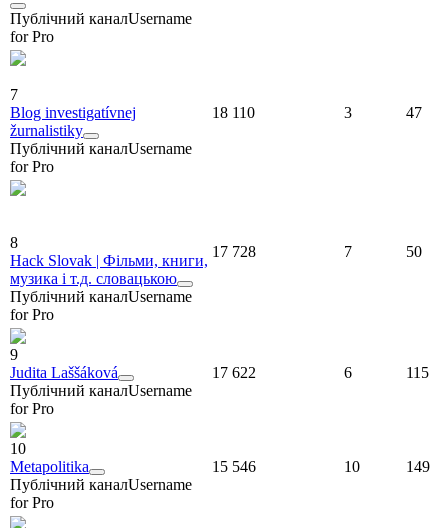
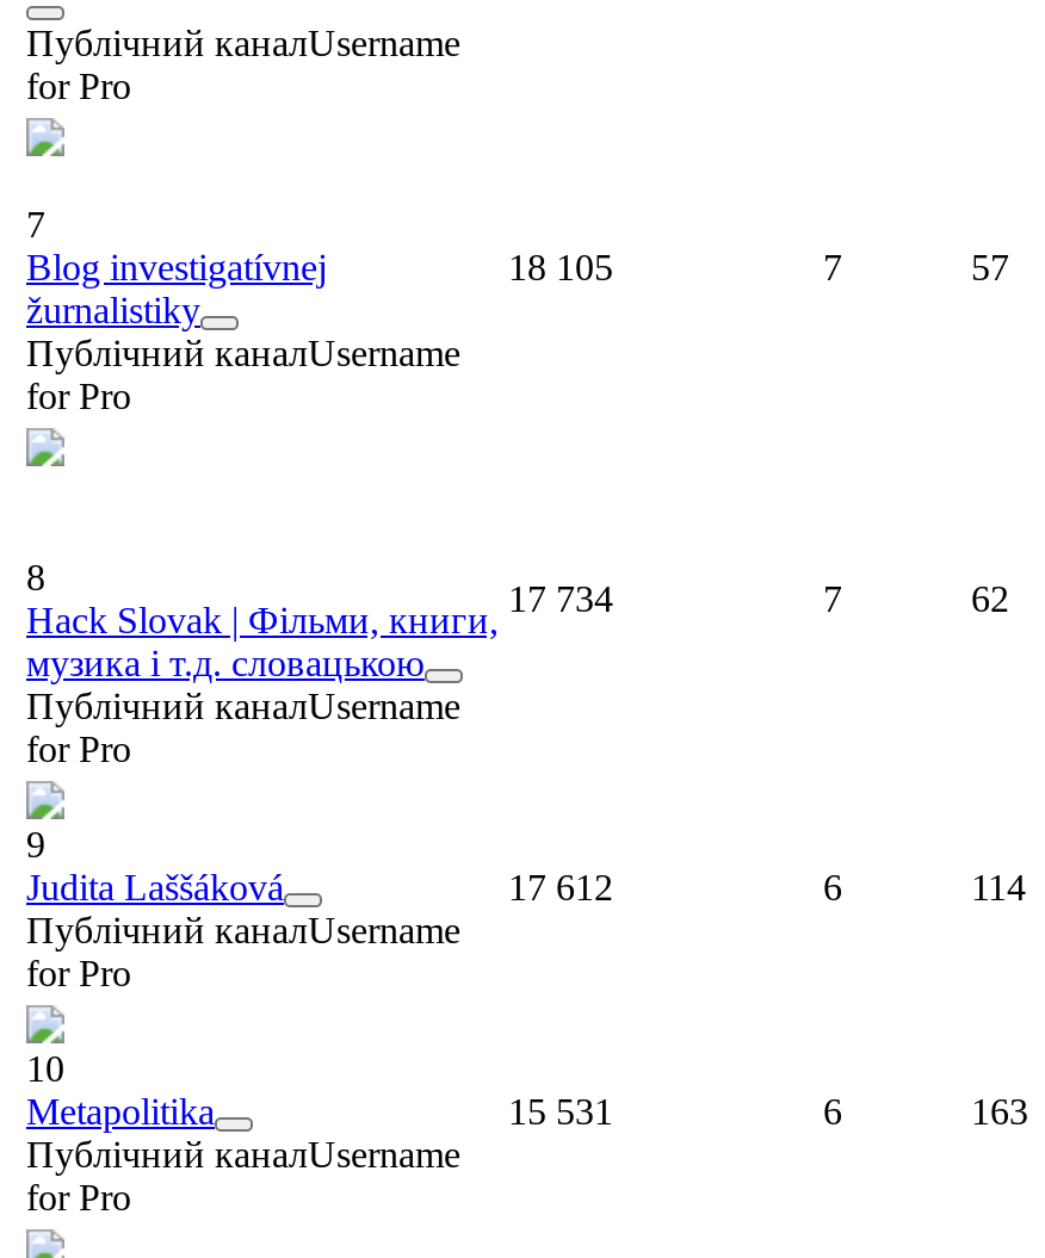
[212,104,255,121] 18 110 -> [508,247,613,287] 18 105
[344,104,352,121] 3 -> [823,247,842,287] 7
[406,104,422,121] 47 -> [971,247,1009,287] 57
[212,243,256,260] 17 728 -> [508,578,613,619] 17 734
[406,243,422,260] 50 -> [971,578,1009,619] 62
[212,364,256,381] 17 622 -> [508,867,613,907] 17 612
[406,364,429,381] 115 -> [971,867,1026,907] 114
[212,458,256,475] 15 546 -> [508,1091,613,1131] 15 531
[344,458,360,475] 10 -> [823,1091,842,1131] 6
[406,458,430,475] 149 -> [971,1091,1028,1131] 163

